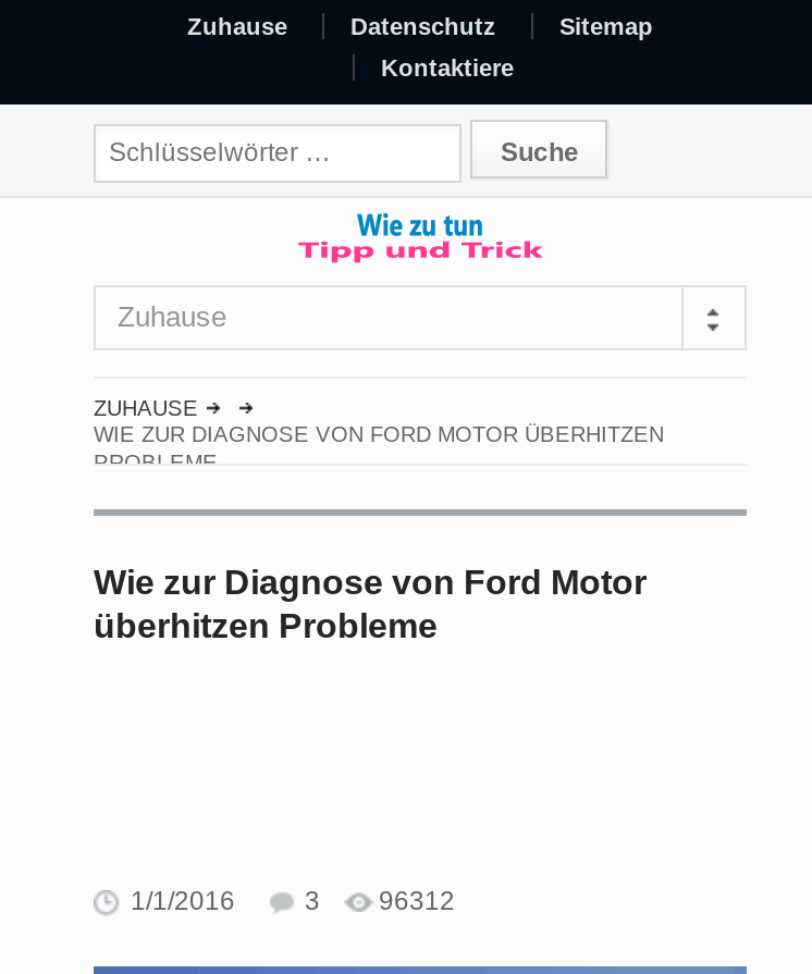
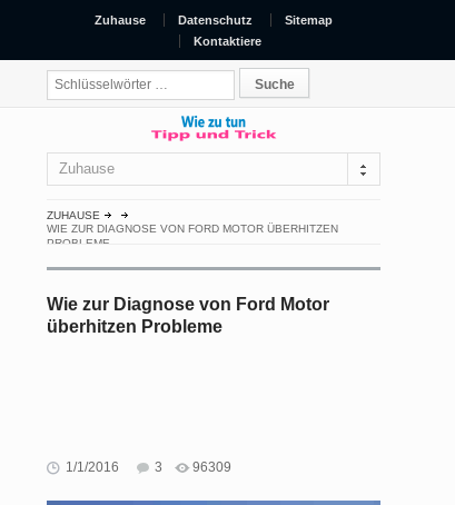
[305,886,455,916] 3 96312 -> [155,459,231,475] 3 96309

